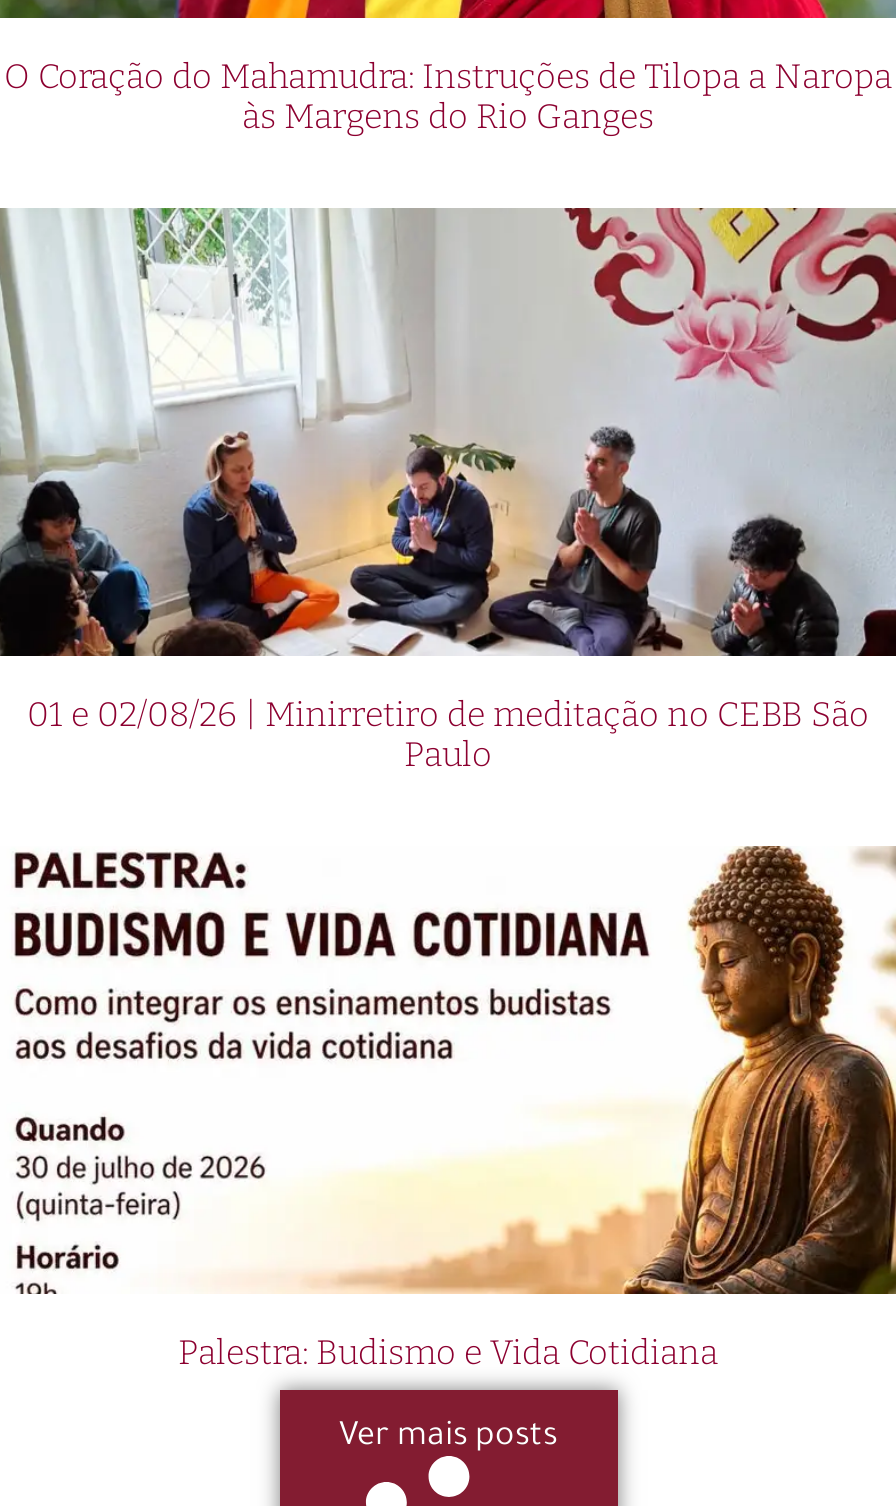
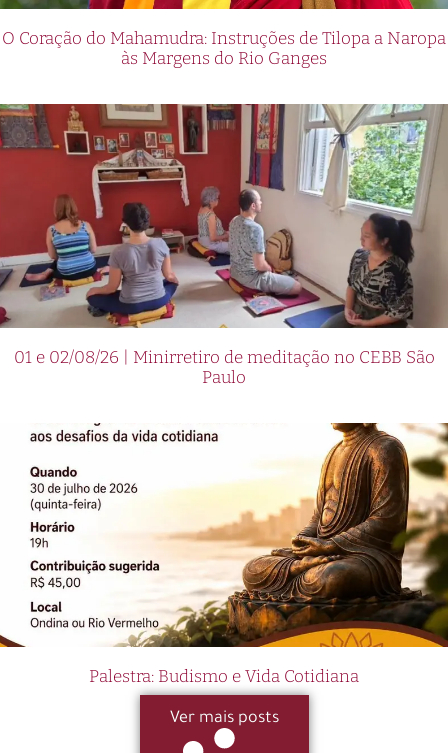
[6,206,890,658] [image] -> [3,103,445,329] [image]
[6,844,890,1296] [image] -> [3,422,445,648] [image]

